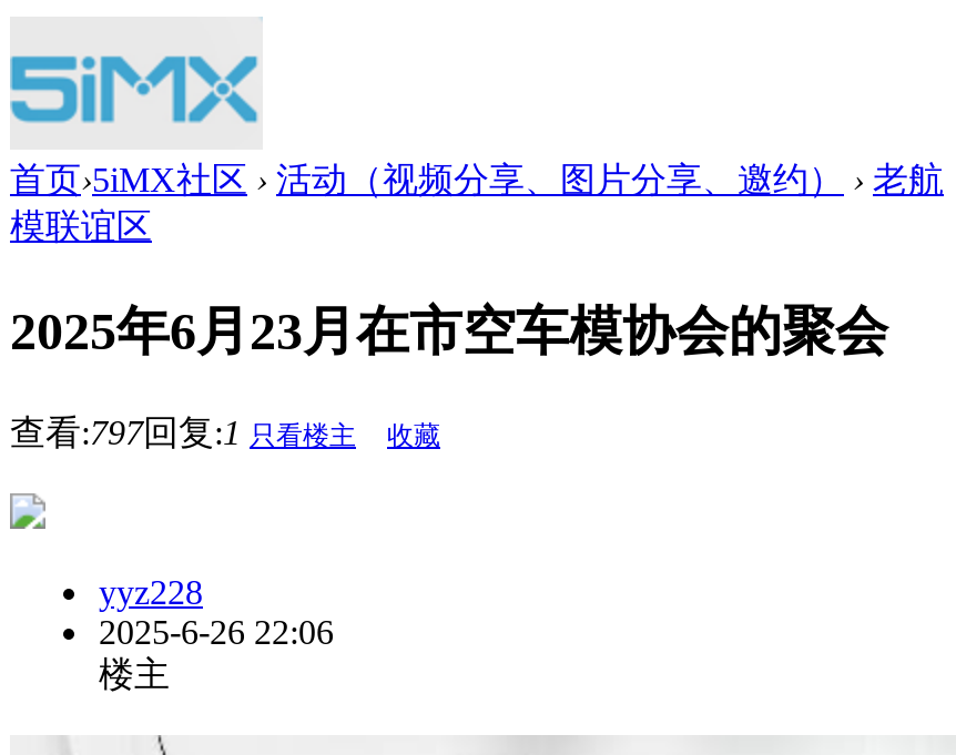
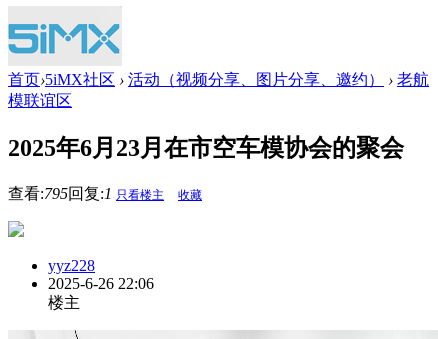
[10,413,356,451] 查看:797回复: 1 只看楼主 -> [8,185,164,202] 查看:795回复: 1 只看楼主

